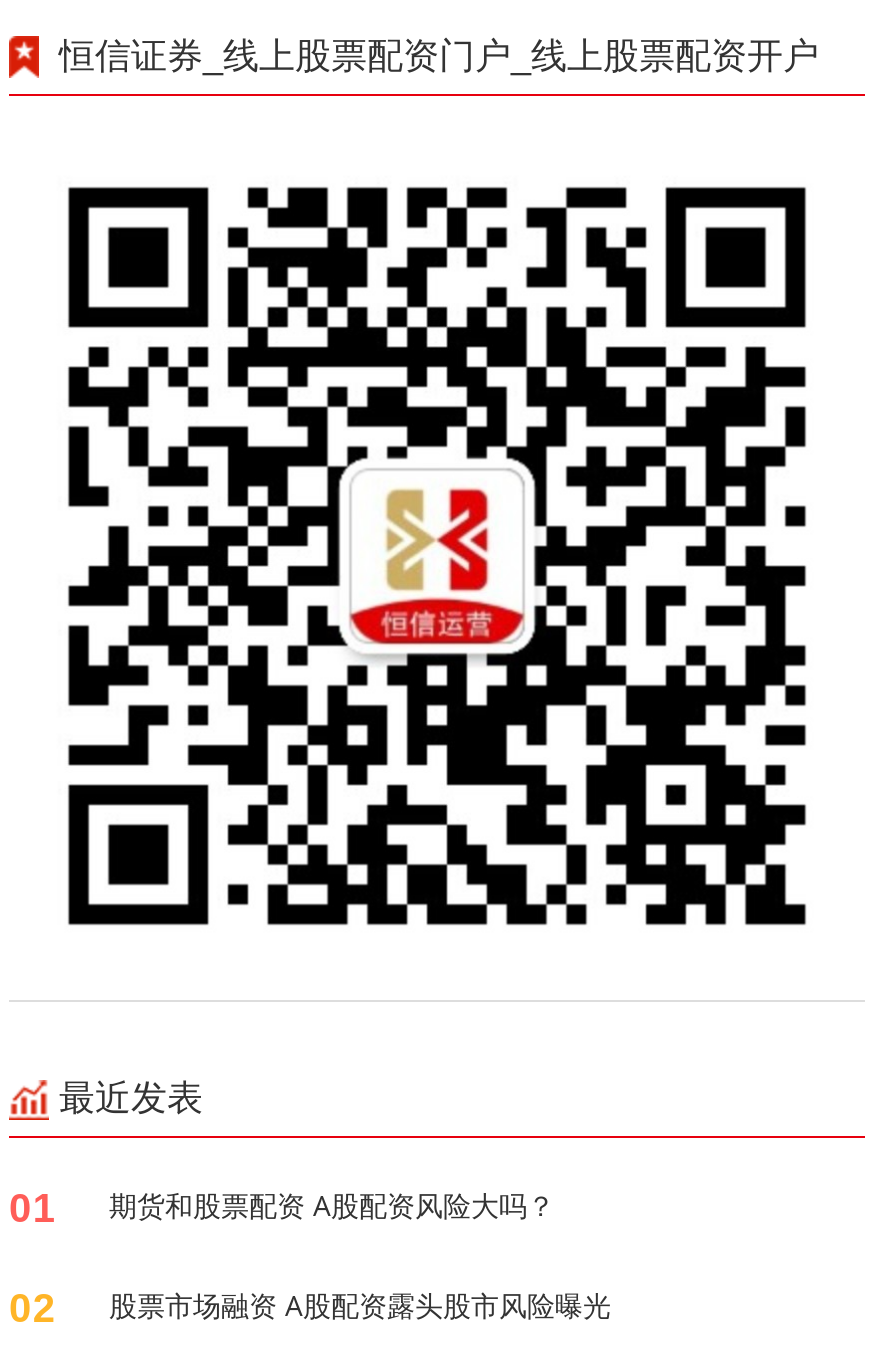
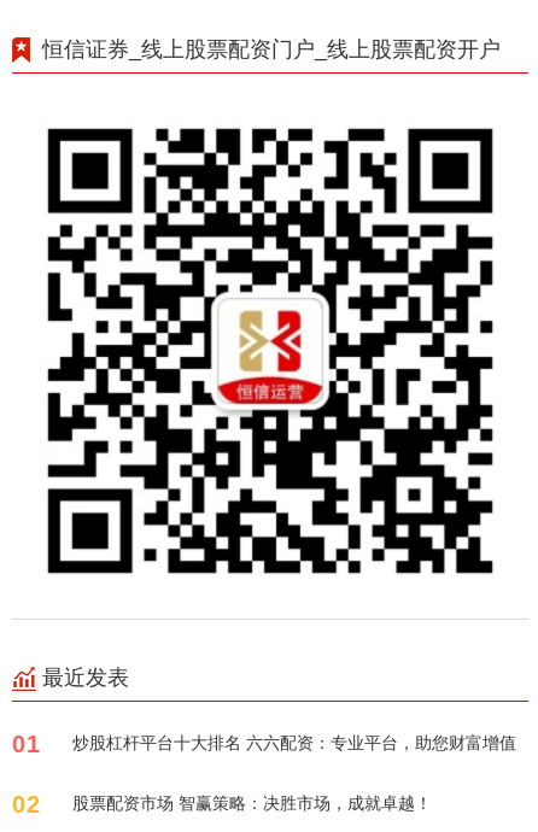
[109,1185,555,1223] 期货和股票配资 A股配资风险大吗？ -> [72,730,516,753] 炒股杠杆平台十大排名 六六配资：专业平台，助您财富增值
[109,1285,611,1323] 股票市场融资 A股配资露头股市风险曝光 -> [72,791,432,813] 股票配资市场 智赢策略：决胜市场，成就卓越！

